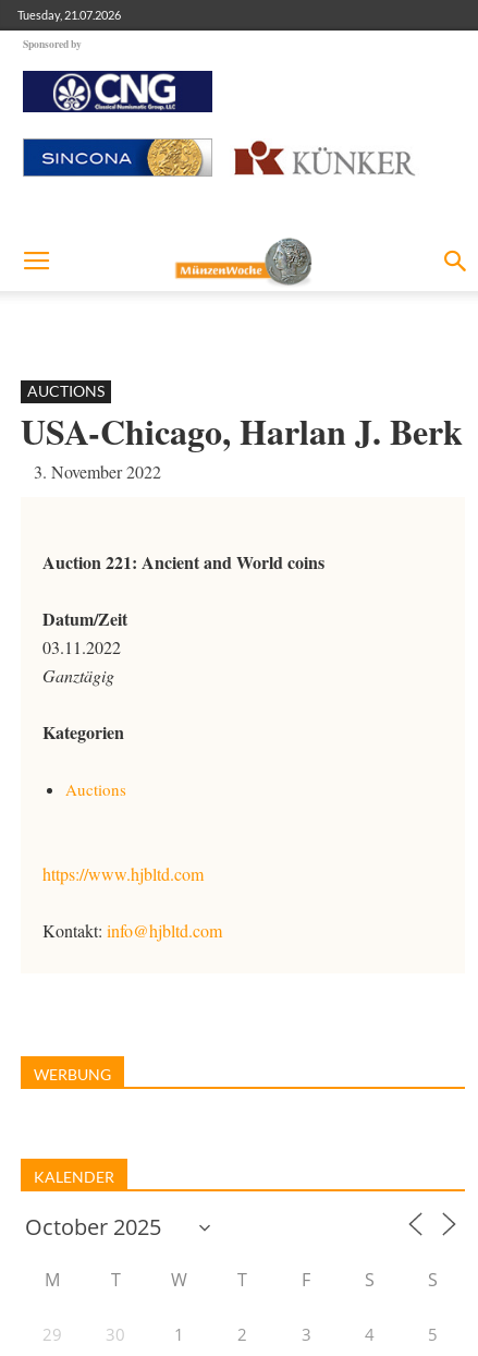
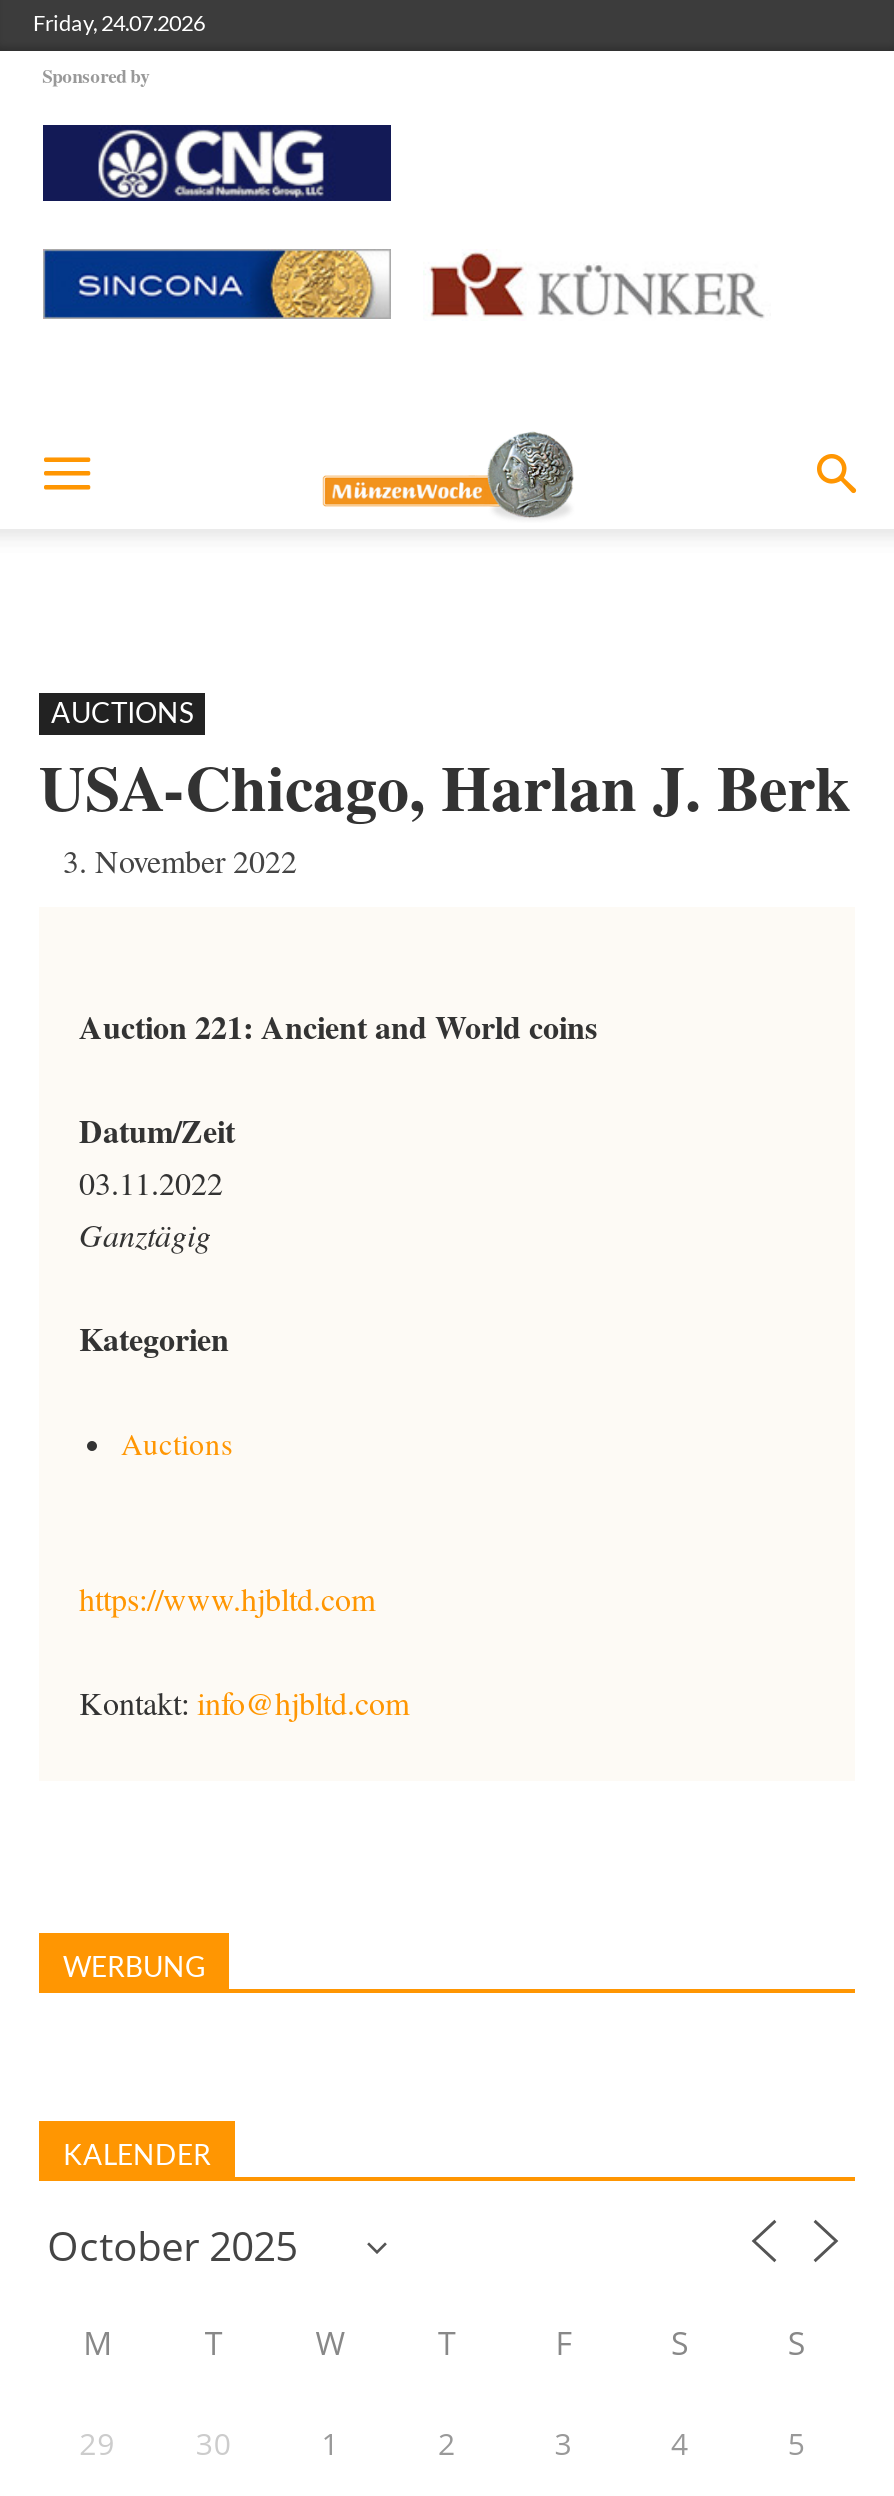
[17,8,121,22] Tuesday, 21.07.2026 -> [33,9,205,35] Friday, 24.07.2026

